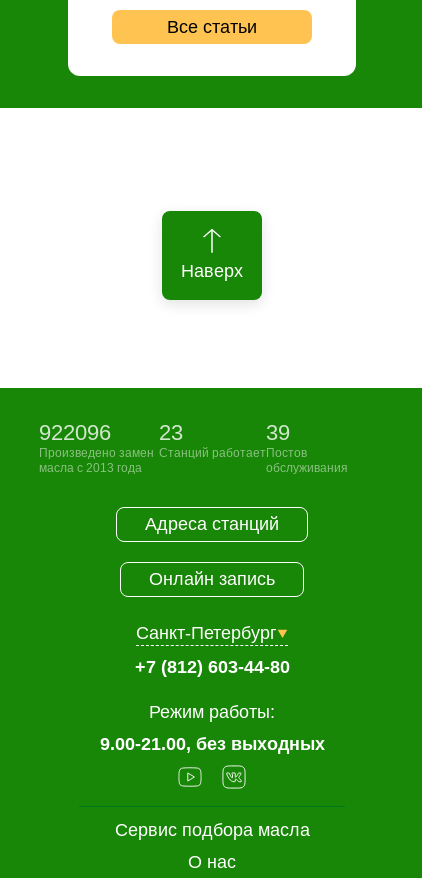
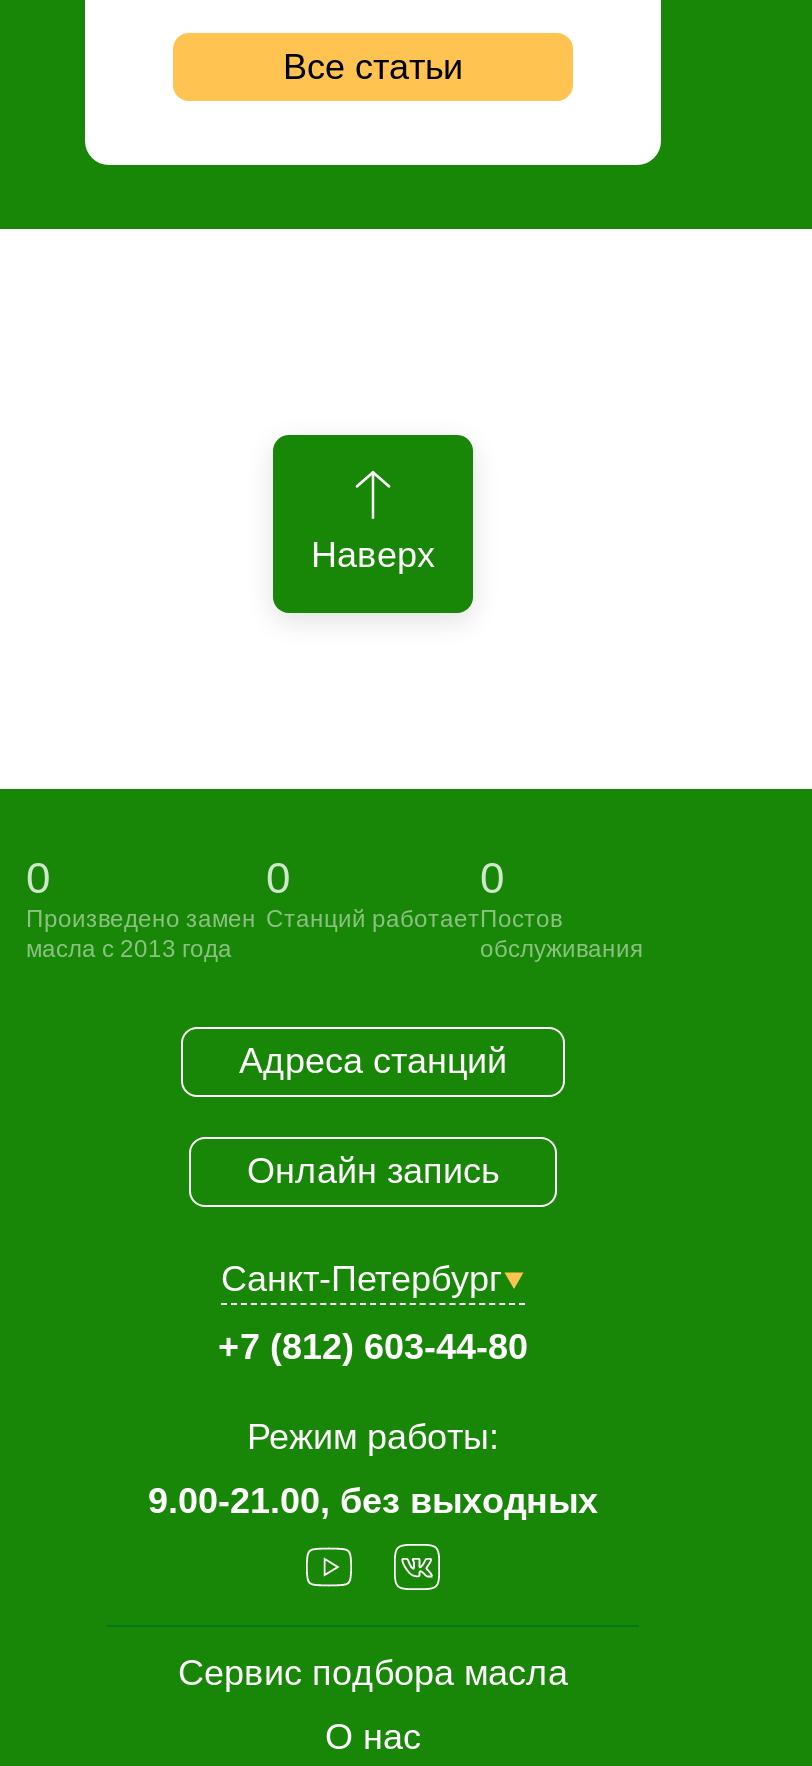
[38,420,110,445] 922096 -> [26,853,50,903] 0
[158,420,182,445] 23 -> [266,853,290,903] 0
[265,420,289,445] 39 -> [480,853,504,903] 0

